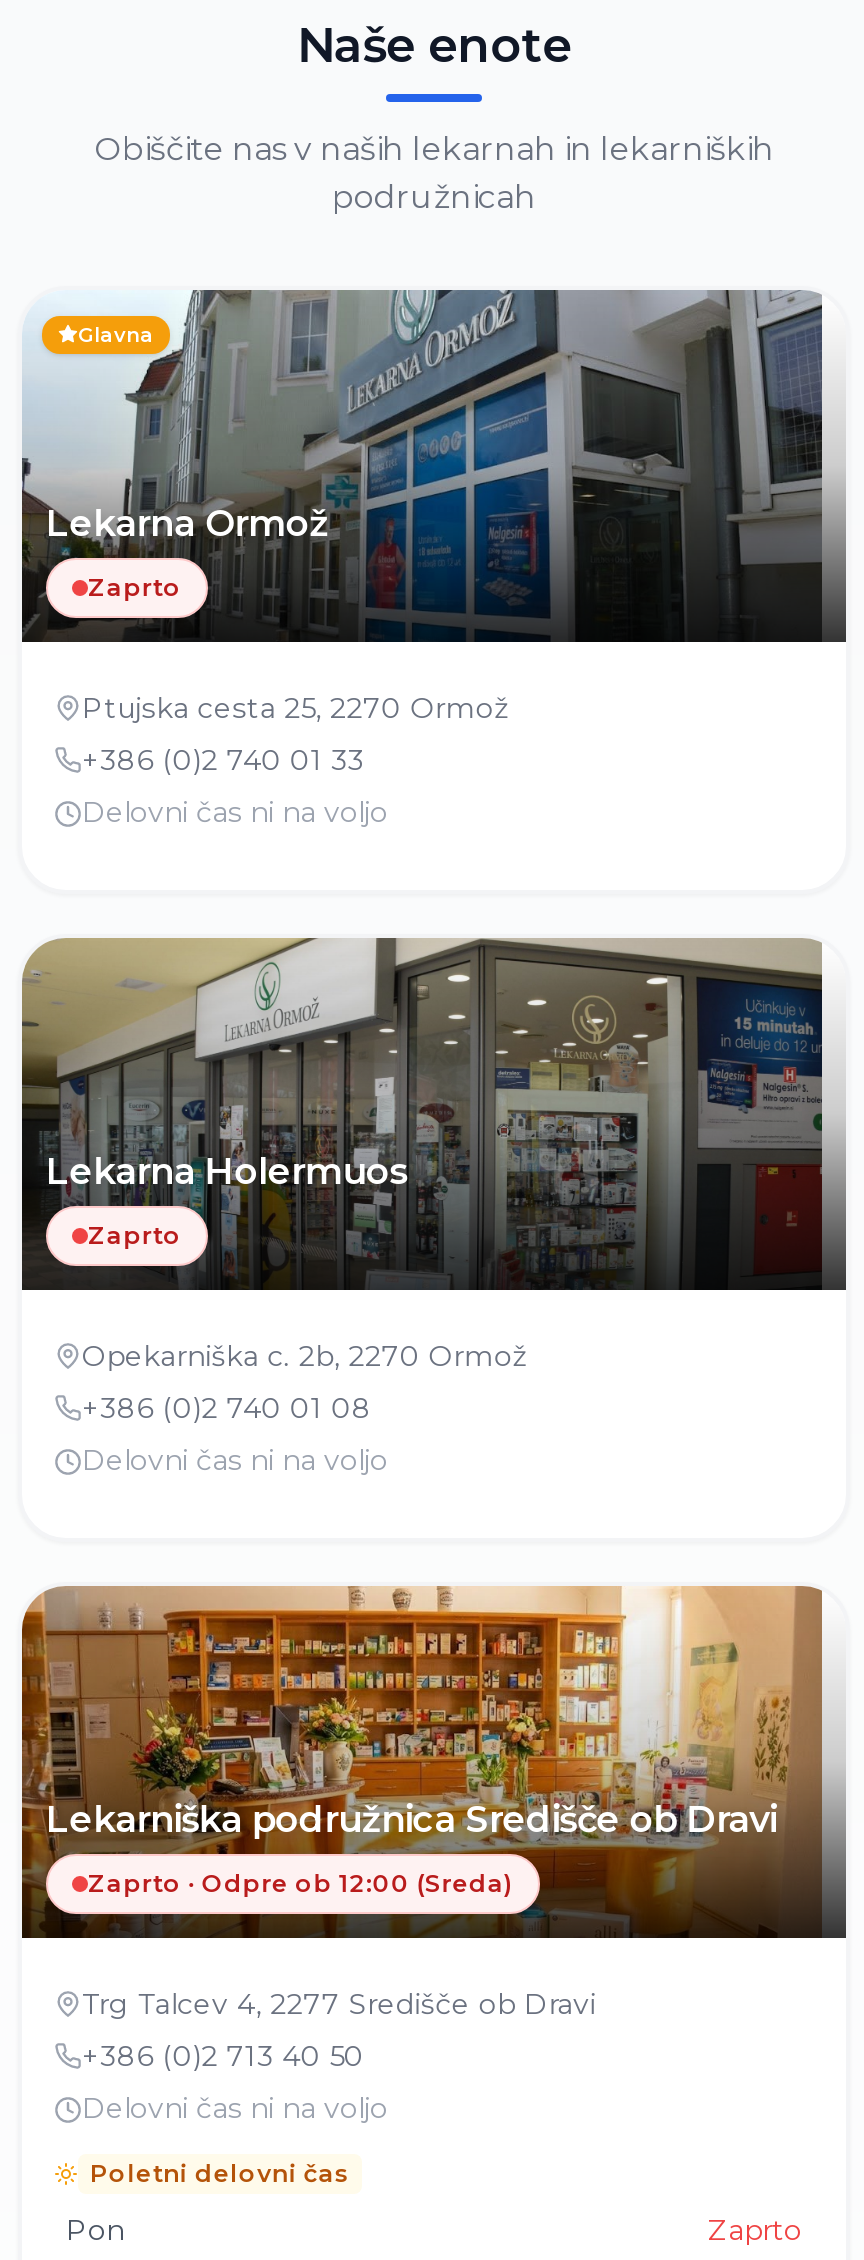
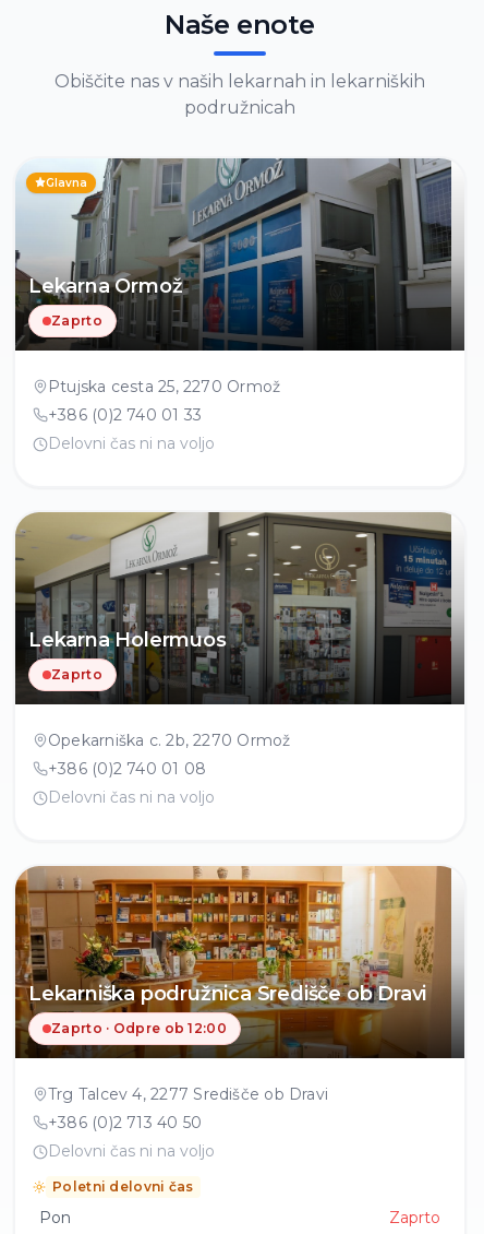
[88,1868,515,1898] Zaprto · Odpre ob 12:00 (Sreda) -> [51,1020,227,1036] Zaprto · Odpre ob 12:00

